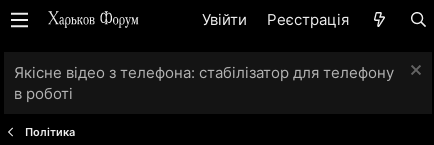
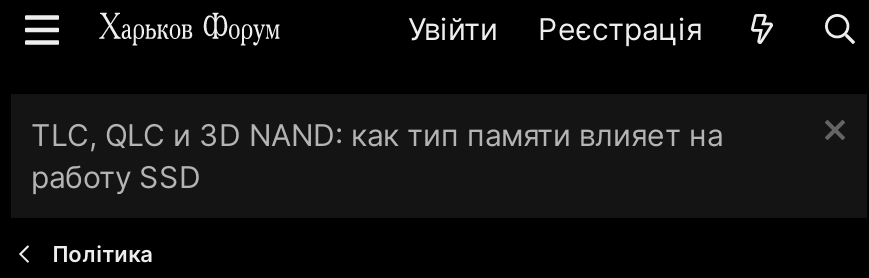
[14,63,394,103] Якісне відео з телефона: стабілізатор для телефону | в роботі -> [31,116,723,196] TLC, QLC и 3D NAND: как тип памяти влияет на | работу SSD

